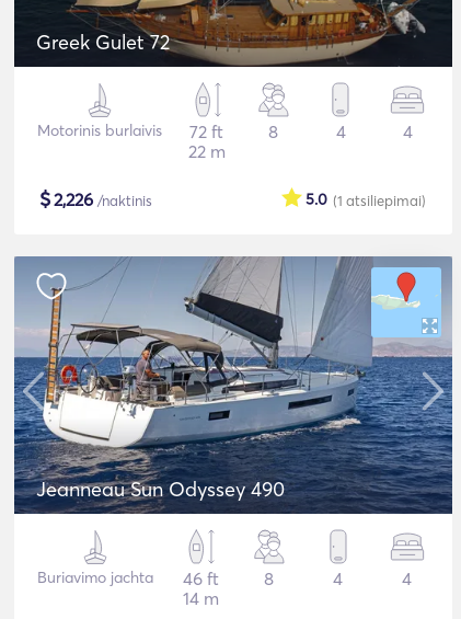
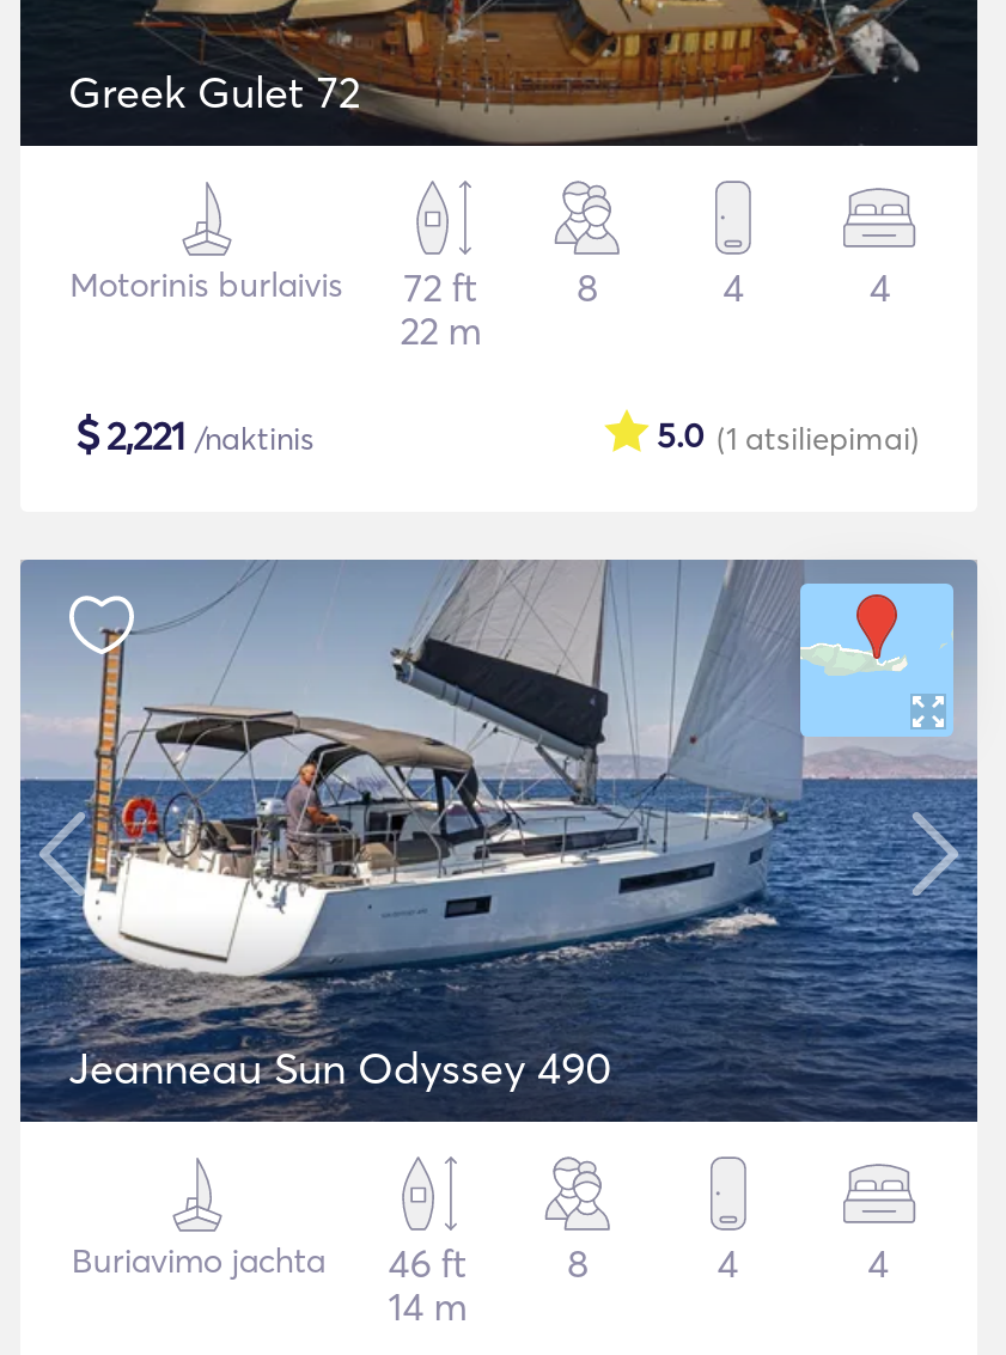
[39,186,152,211] $2,226 /naktinis -> [75,407,315,462] $2,221 /naktinis

